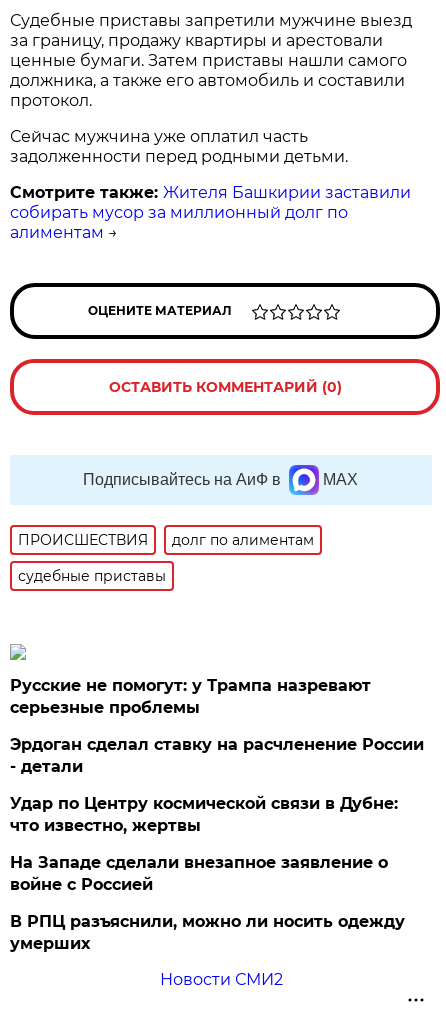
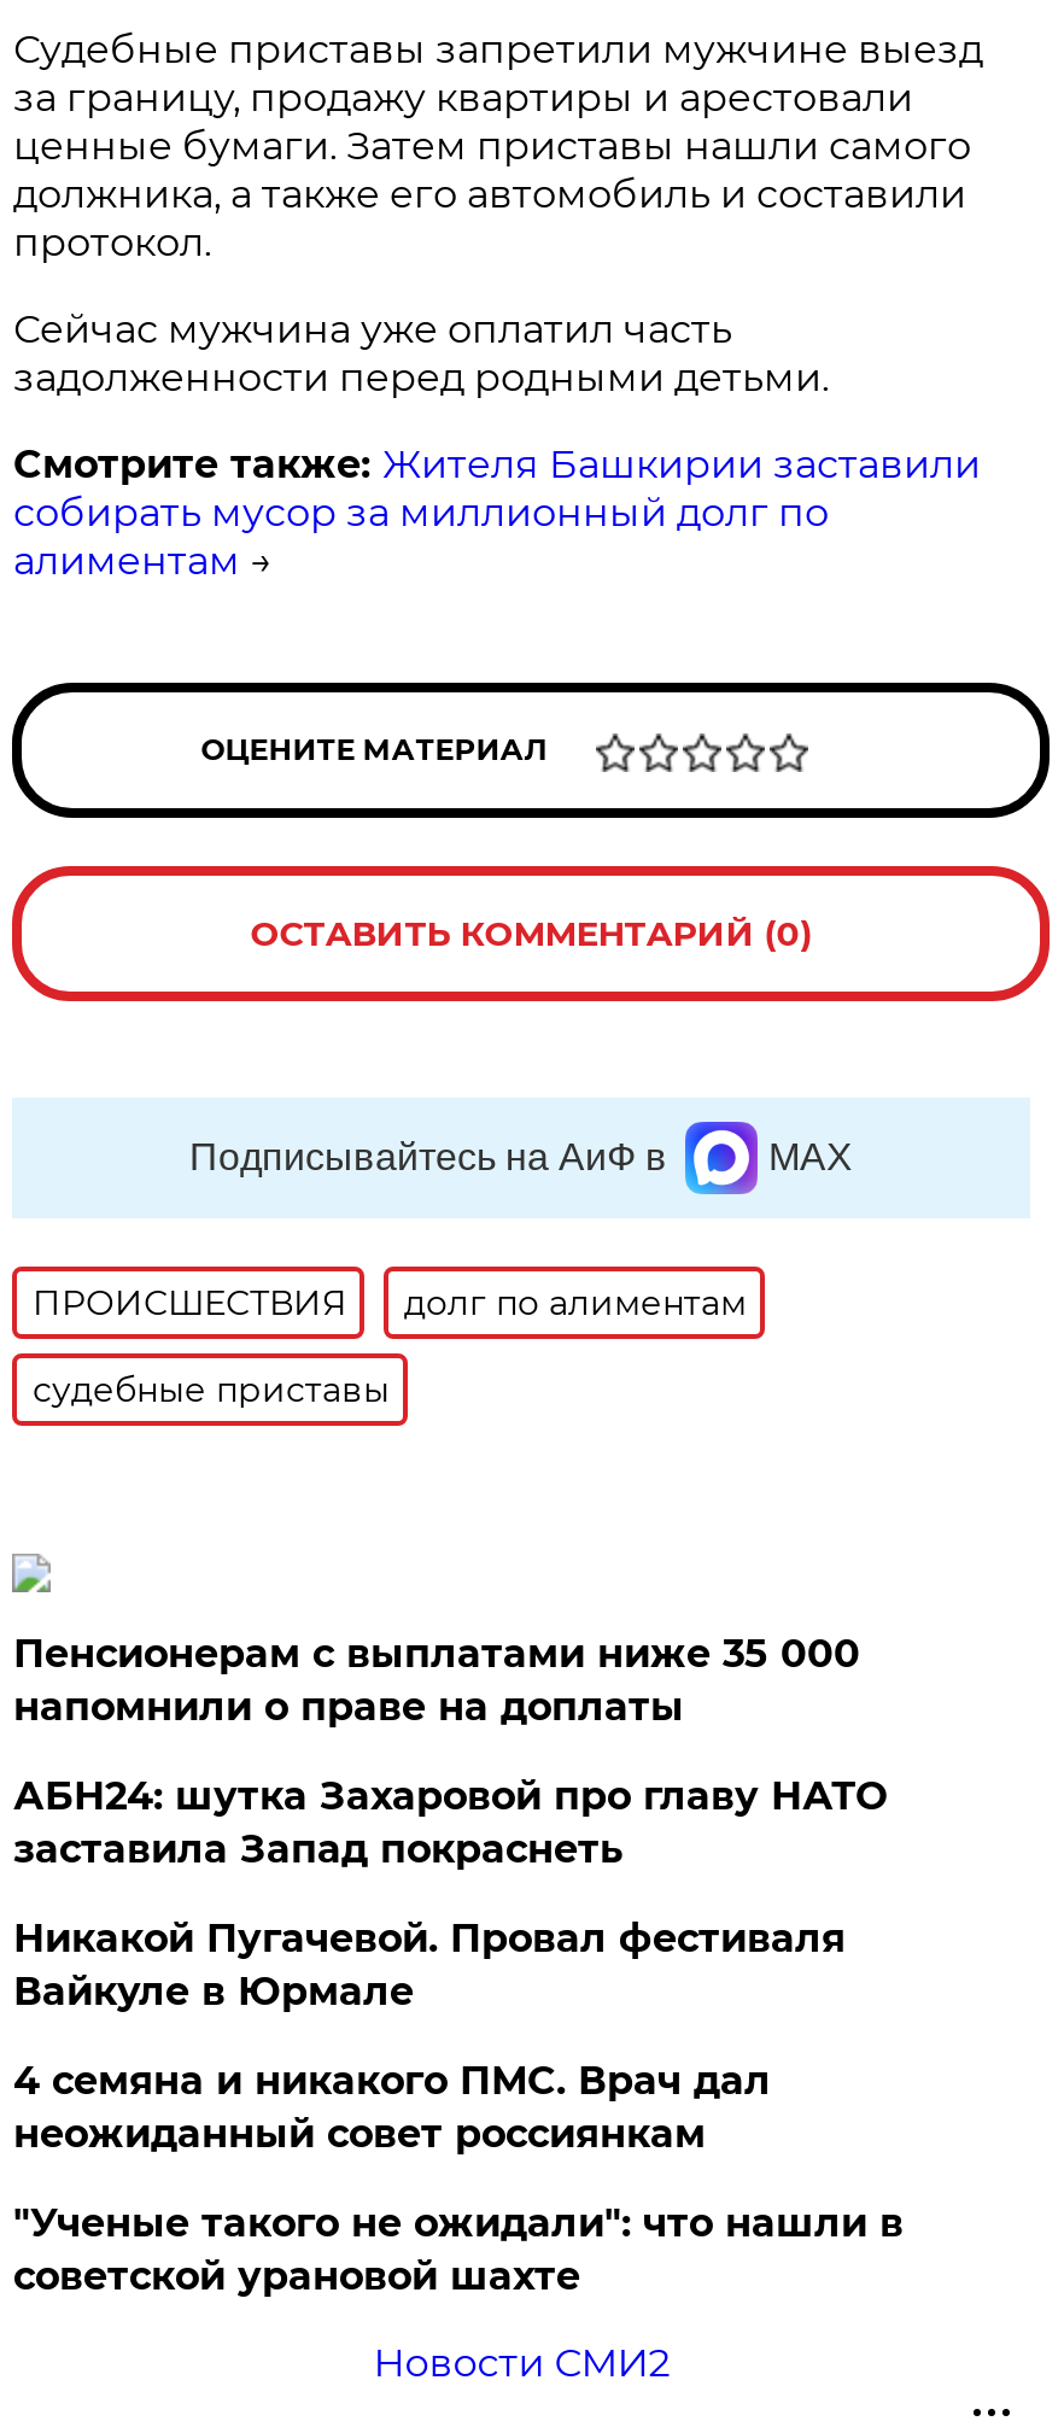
[10,676,371,717] Русские не помогут: у Трампа назревают | серьезные проблемы -> [13,1631,860,1730] Пенсионерам с выплатами ниже 35 000 | напомнили о праве на доплаты
[10,735,424,776] Эрдоган сделал ставку на расчленение России | - детали -> [13,1773,886,1872] АБН24: шутка Захаровой про главу НАТО | заставила Запад покраснеть
[10,794,398,835] Удар по Центру космической связи в Дубне: | что известно, жертвы -> [13,1916,845,2014] Никакой Пугачевой. Провал фестиваля | Вайкуле в Юрмале
[10,853,388,894] На Западе сделали внезапное заявление о | войне с Россией -> [13,2058,771,2157] 4 семянa и никакого ПМС. Врач дал | неожиданный совет россиянкам
[10,912,405,953] В РПЦ разъяснили, можно ли носить одежду | умерших -> [13,2200,903,2299] "Ученые такого не ожидали": что нашли в | советской урановой шахте

